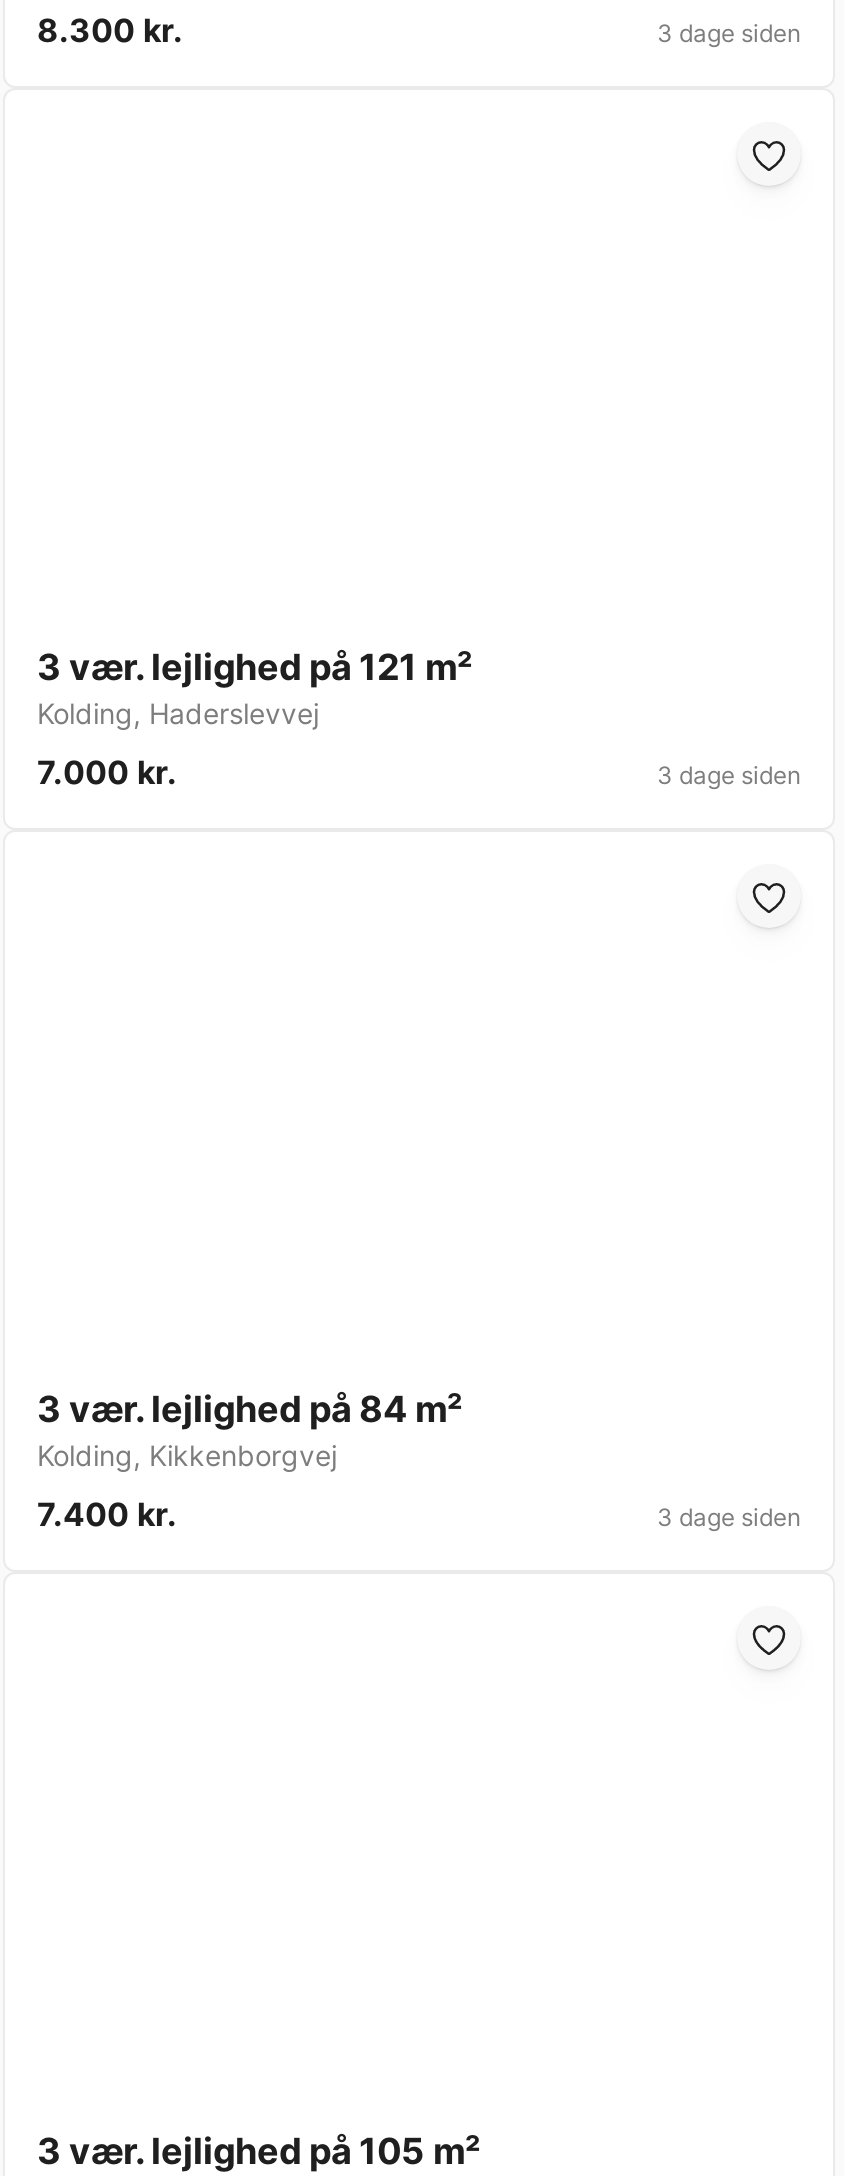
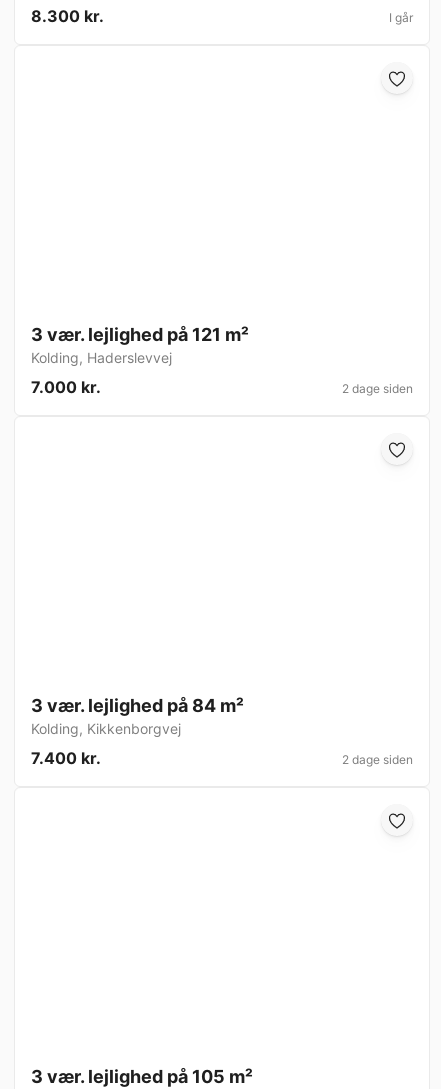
[657,19,801,49] 3 dage siden -> [389,10,413,25] I går
[657,761,801,791] 3 dage siden -> [342,381,413,396] 2 dage siden
[657,1503,801,1533] 3 dage siden -> [342,752,413,767] 2 dage siden

